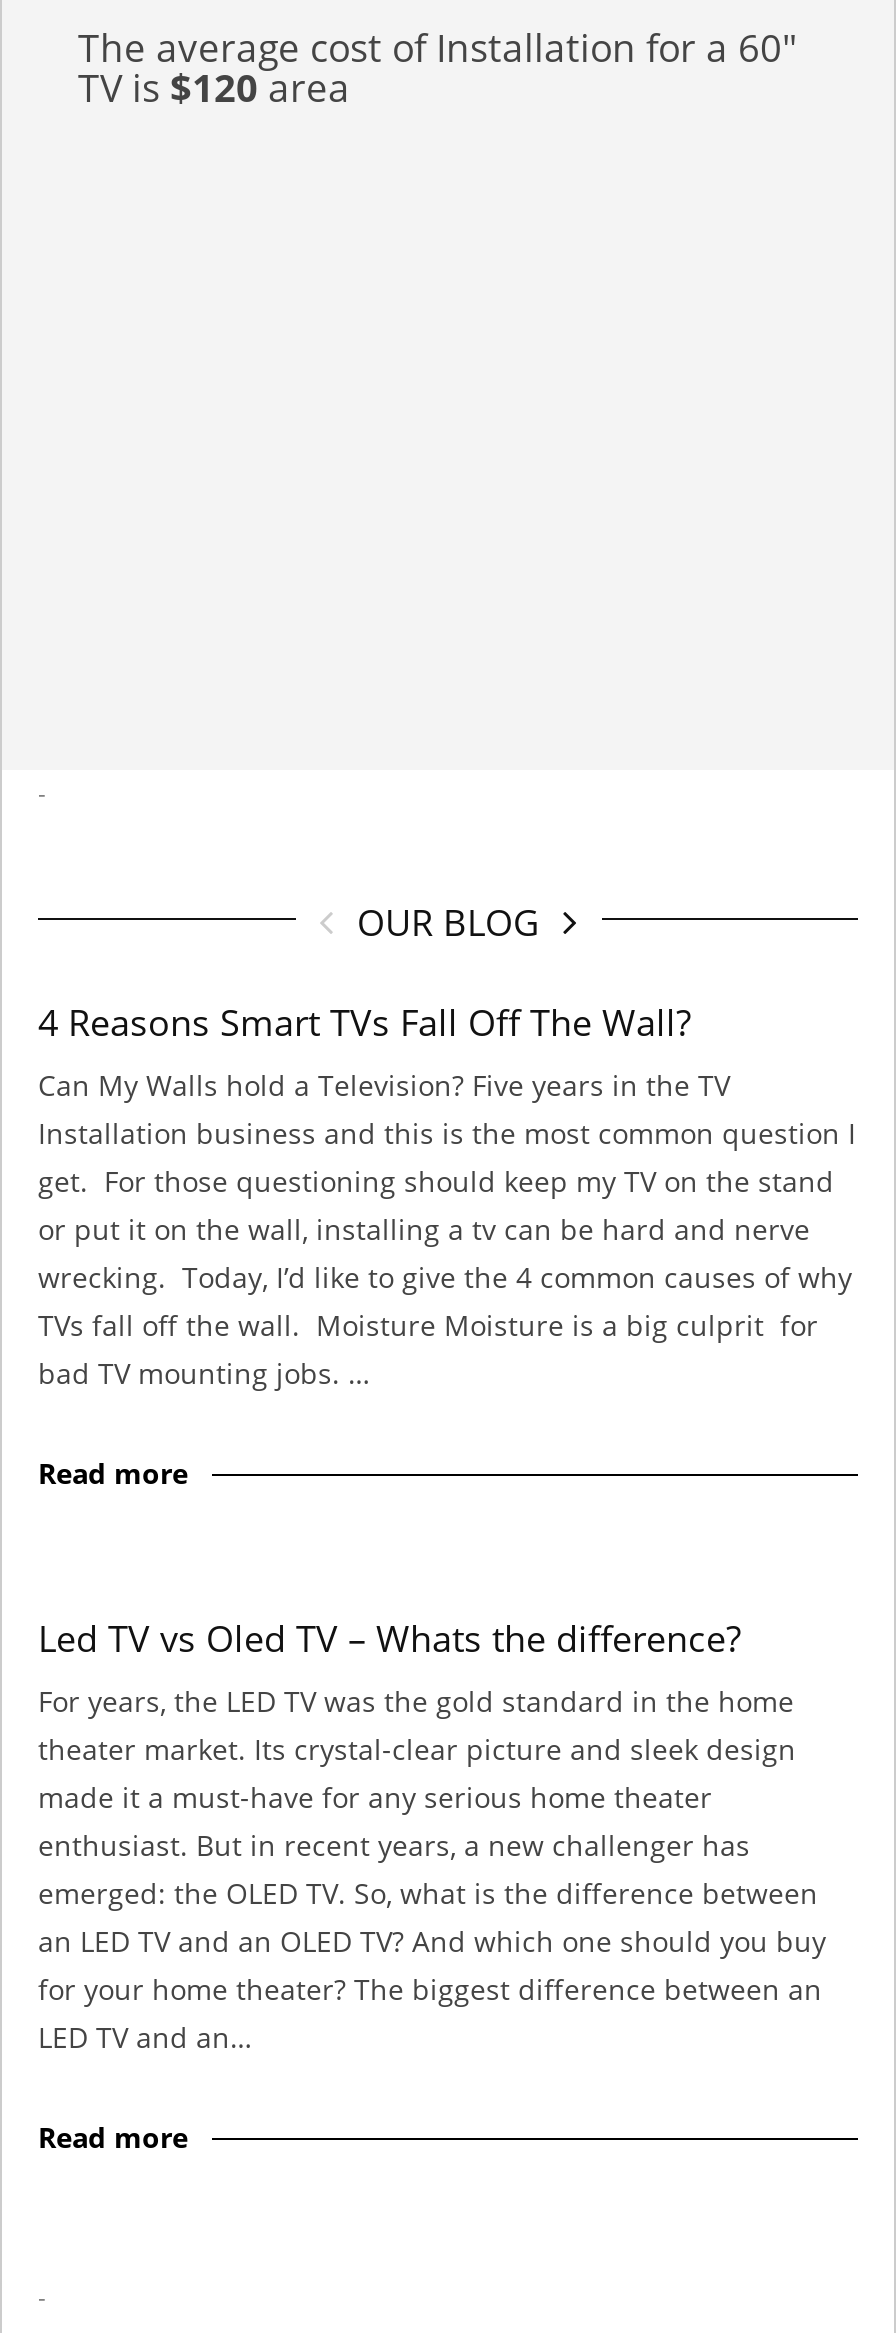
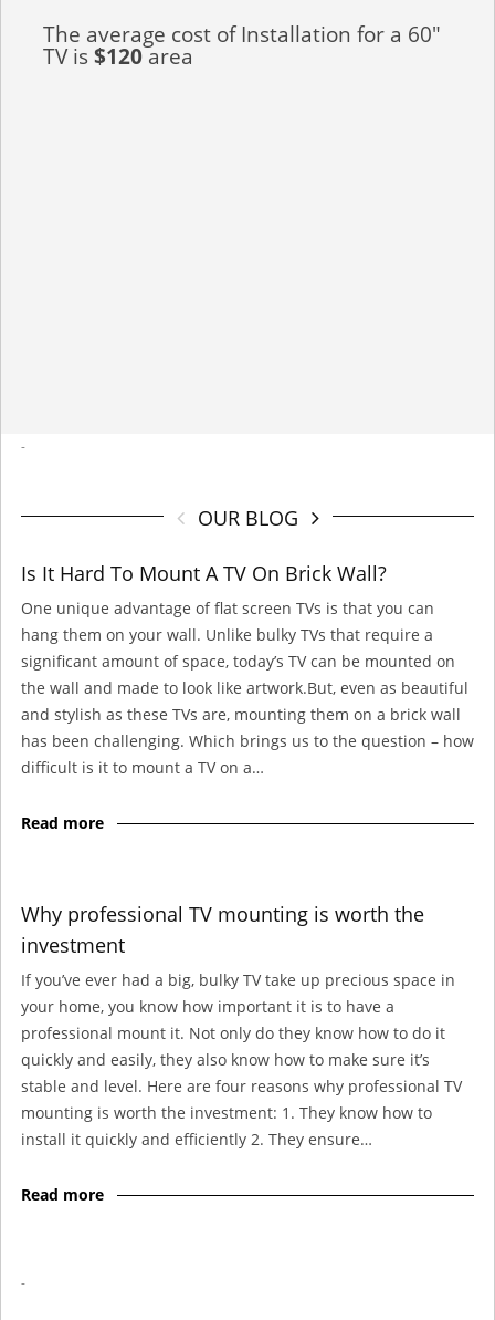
[38,997,856,1391] 4 Reasons Smart TVs Fall Off The Wall? | Can My Walls hold a Television? Five years in the TV | Installation business and this is the most common question I | get. For those questioning should keep my TV on the stand | or put it on the wall, installing a tv can be hard and nerve | wrecking. Today, I’d like to give the 4 common causes of why | TVs fall off the wall. Moisture Moisture is a big culprit for | bad TV mounting jobs. … -> [21,560,474,778] Is It Hard To Mount A TV On Brick Wall? | One unique advantage of flat screen TVs is that you can | hang them on your wall. Unlike bulky TVs that require a | significant amount of space, today’s TV can be mounted on | the wall and made to look like artwork.But, even as beautiful | and stylish as these TVs are, mounting them on a brick wall | has been challenging. Which brings us to the question – how | difficult is it to mount a TV on a…
[38,1613,826,2055] Led TV vs Oled TV – Whats the difference? | For years, the LED TV was the gold standard in the home | theater market. Its crystal-clear picture and sleek design | made it a must-have for any serious home theater | enthusiast. But in recent years, a new challenger has | emerged: the OLED TV. So, what is the difference between | an LED TV and an OLED TV? And which one should you buy | for your home theater? The biggest difference between an | LED TV and an… -> [21,900,462,1149] Why professional TV mounting is worth the | investment | If you’ve ever had a big, bulky TV take up precious space in | your home, you know how important it is to have a | professional mount it. Not only do they know how to do it | quickly and easily, they also know how to make sure it’s | stable and level. Here are four reasons why professional TV | mounting is worth the investment: 1. They know how to | install it quickly and efficiently 2. They ensure…

